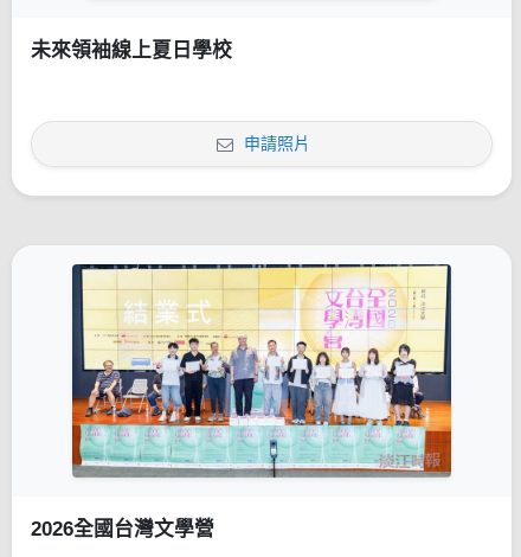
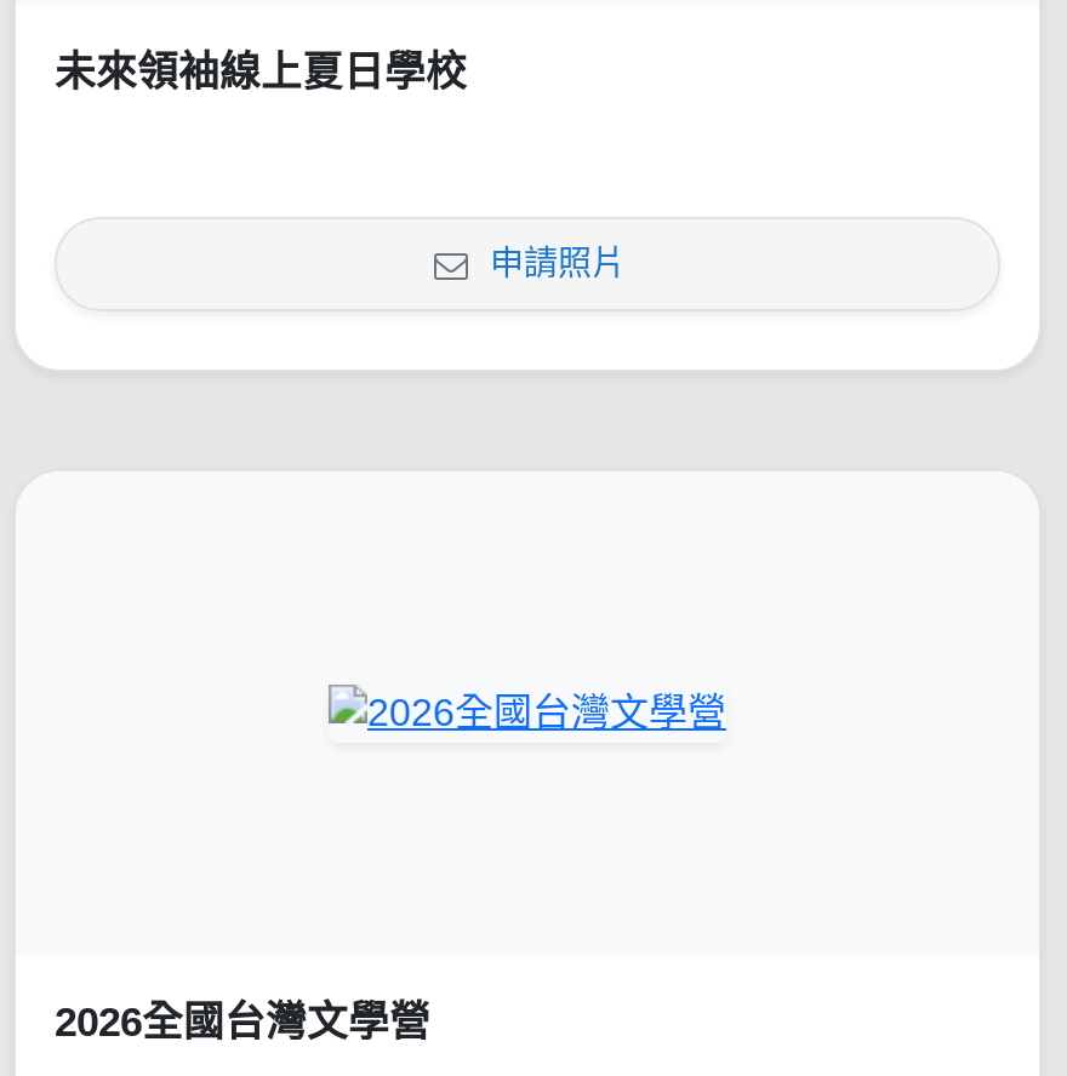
[71,263,452,479] [image] -> none

